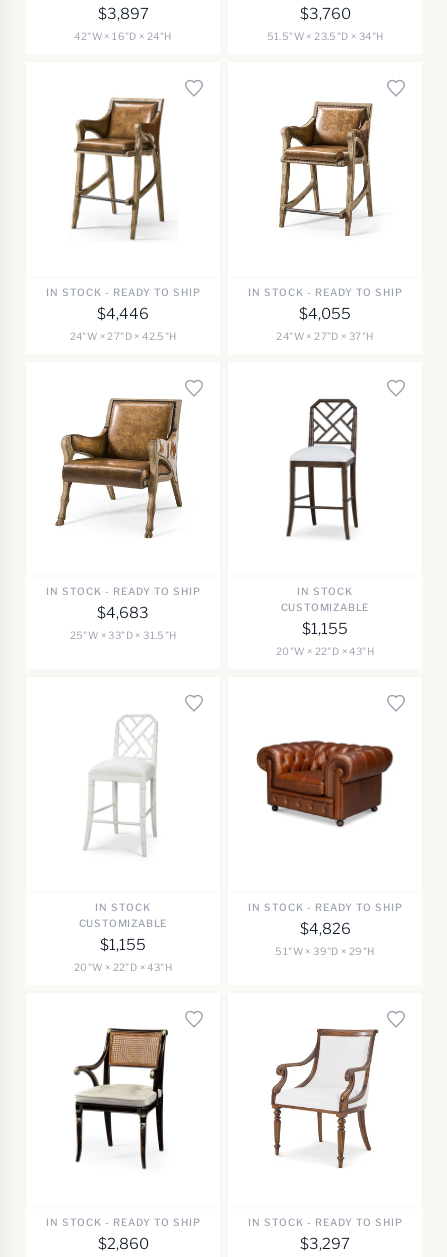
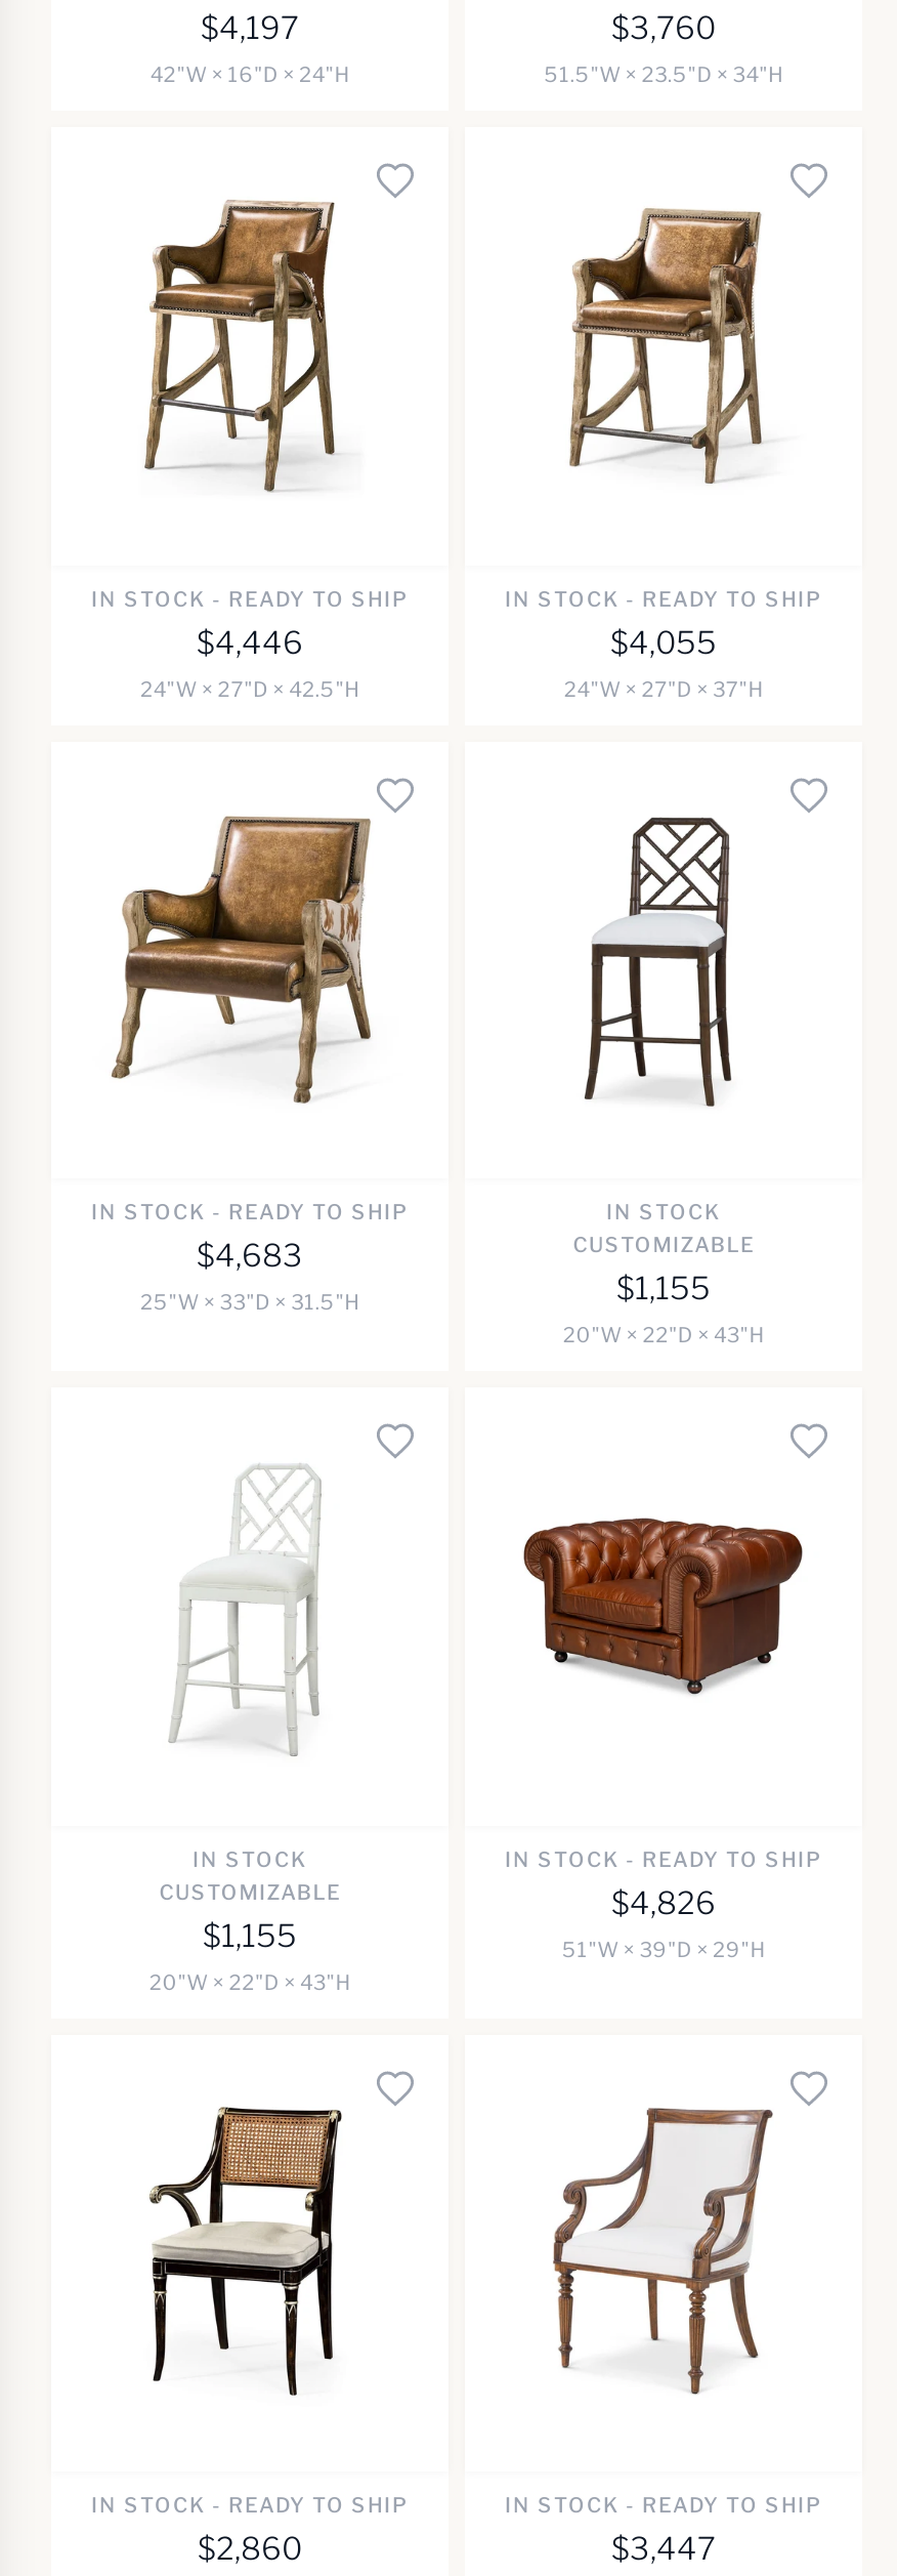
[97,5,148,23] $3,897 -> [201,11,299,48] $4,197
[300,1235,350,1253] $3,297 -> [611,2531,716,2568] $3,447

